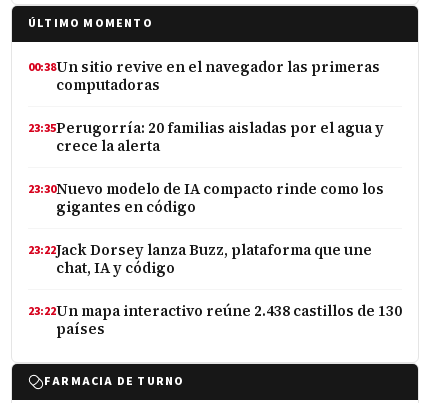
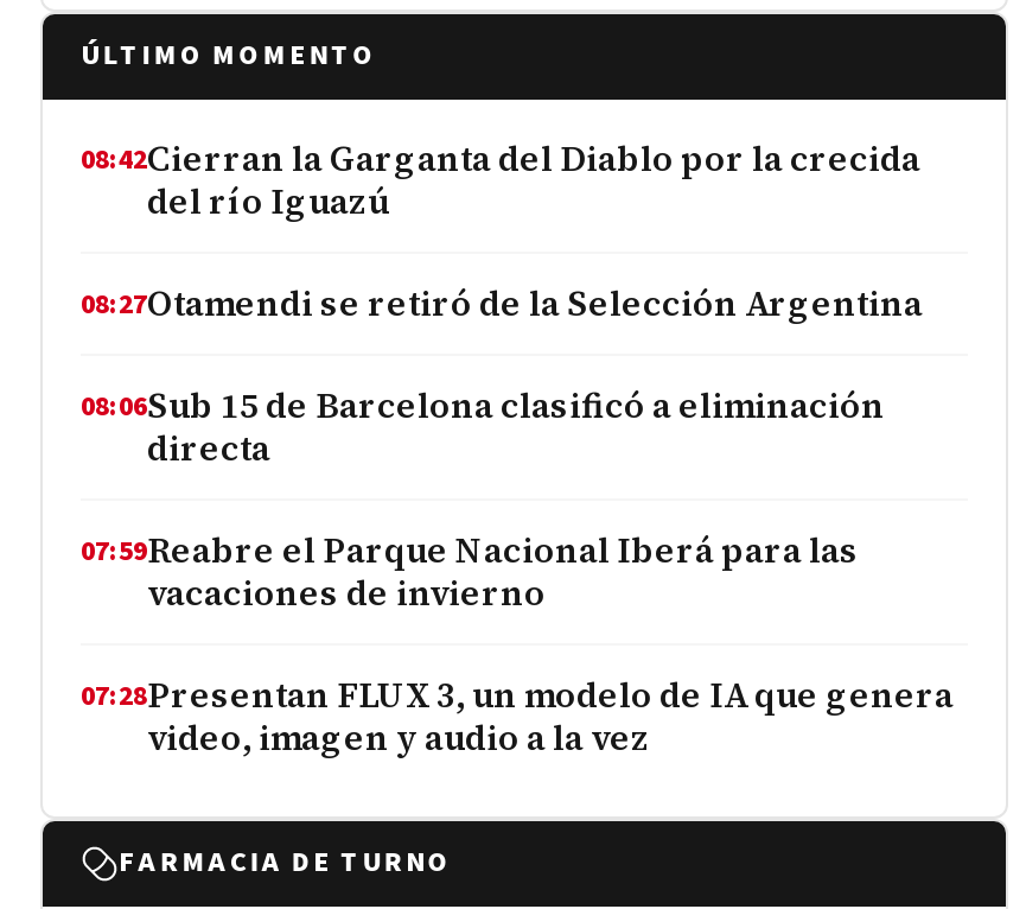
[28,57,380,95] 00:38Un sitio revive en el navegador las primeras | computadoras -> [81,136,920,226] 08:42Cierran la Garganta del Diablo por la crecida | del río Iguazú
[28,118,384,156] 23:35Perugorría: 20 familias aisladas por el agua y | crece la alerta -> [81,281,923,328] 08:27Otamendi se retiró de la Selección Argentina
[28,179,384,217] 23:30Nuevo modelo de IA compacto rinde como los | gigantes en código -> [81,383,885,473] 08:06Sub 15 de Barcelona clasificó a eliminación | directa
[28,240,372,278] 23:22Jack Dorsey lanza Buzz, plataforma que une | chat, IA y código -> [81,527,859,618] 07:59Reabre el Parque Nacional Iberá para las | vacaciones de invierno
[28,301,402,339] 23:22Un mapa interactivo reúne 2.438 castillos de 130 | países -> [81,672,954,762] 07:28Presentan FLUX 3, un modelo de IA que genera | video, imagen y audio a la vez

